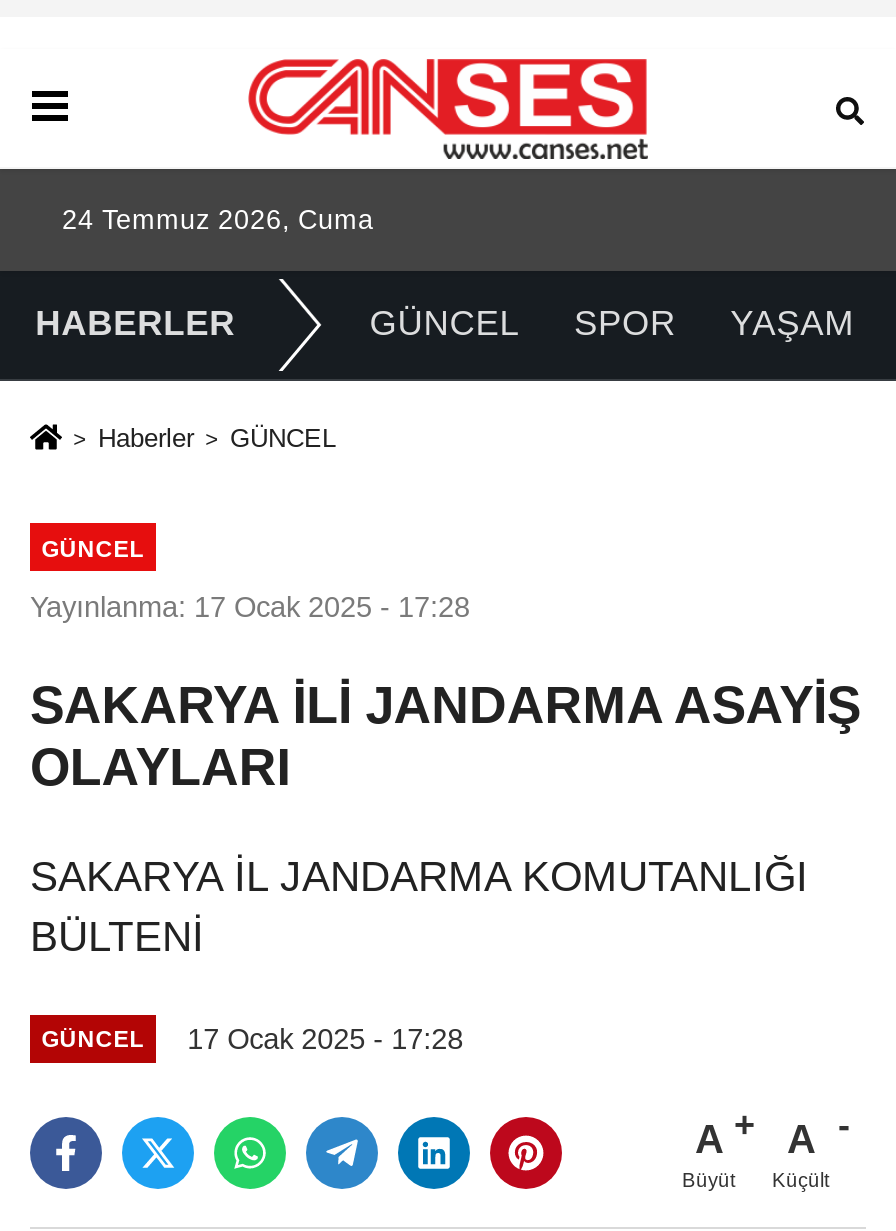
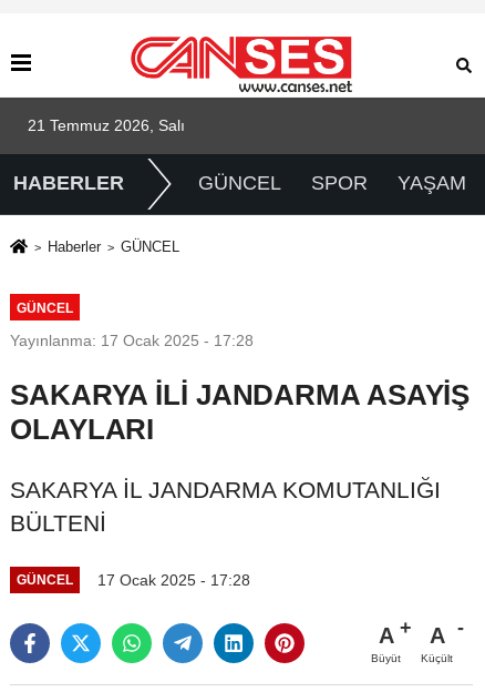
[62,205,374,235] 24 Temmuz 2026, Cuma -> [28,118,185,134] 21 Temmuz 2026, Salı

